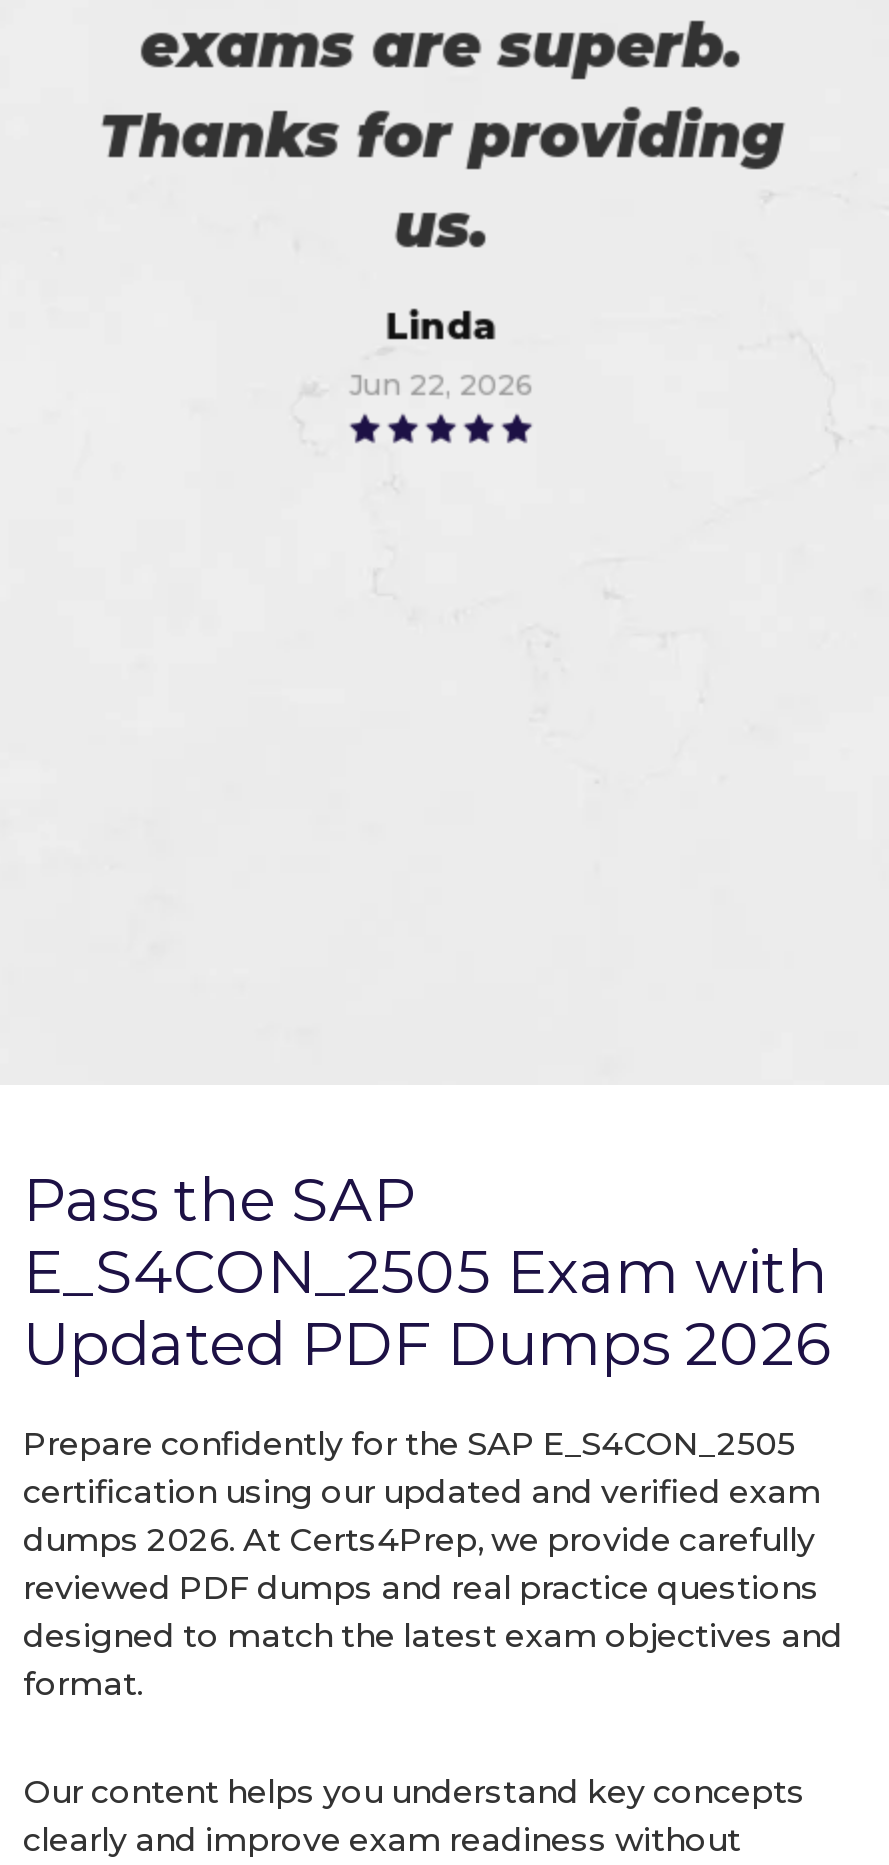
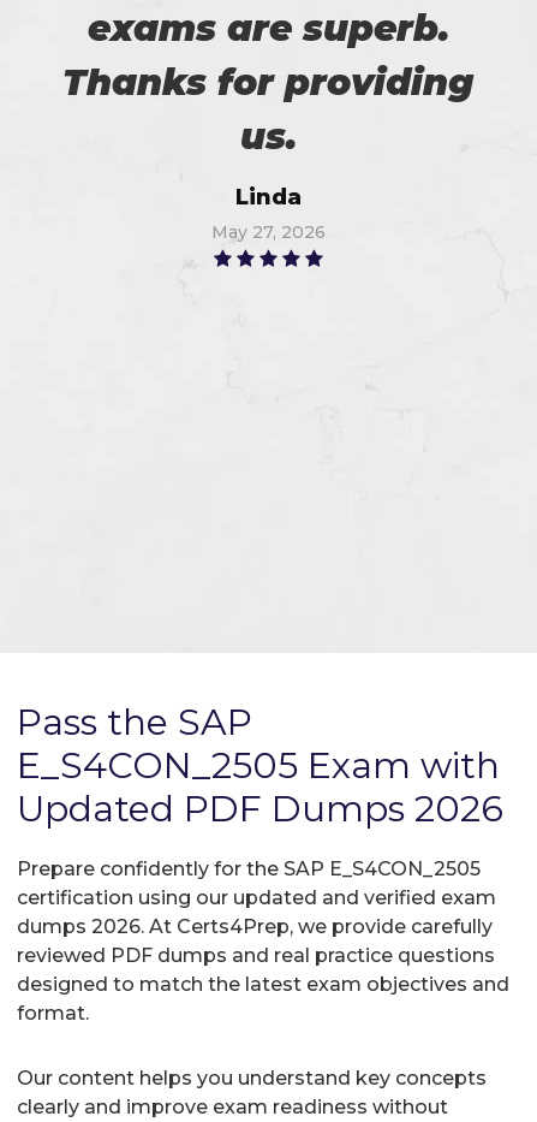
[349,366,533,402] Jun 22, 2026 -> [211,221,325,243] May 27, 2026

